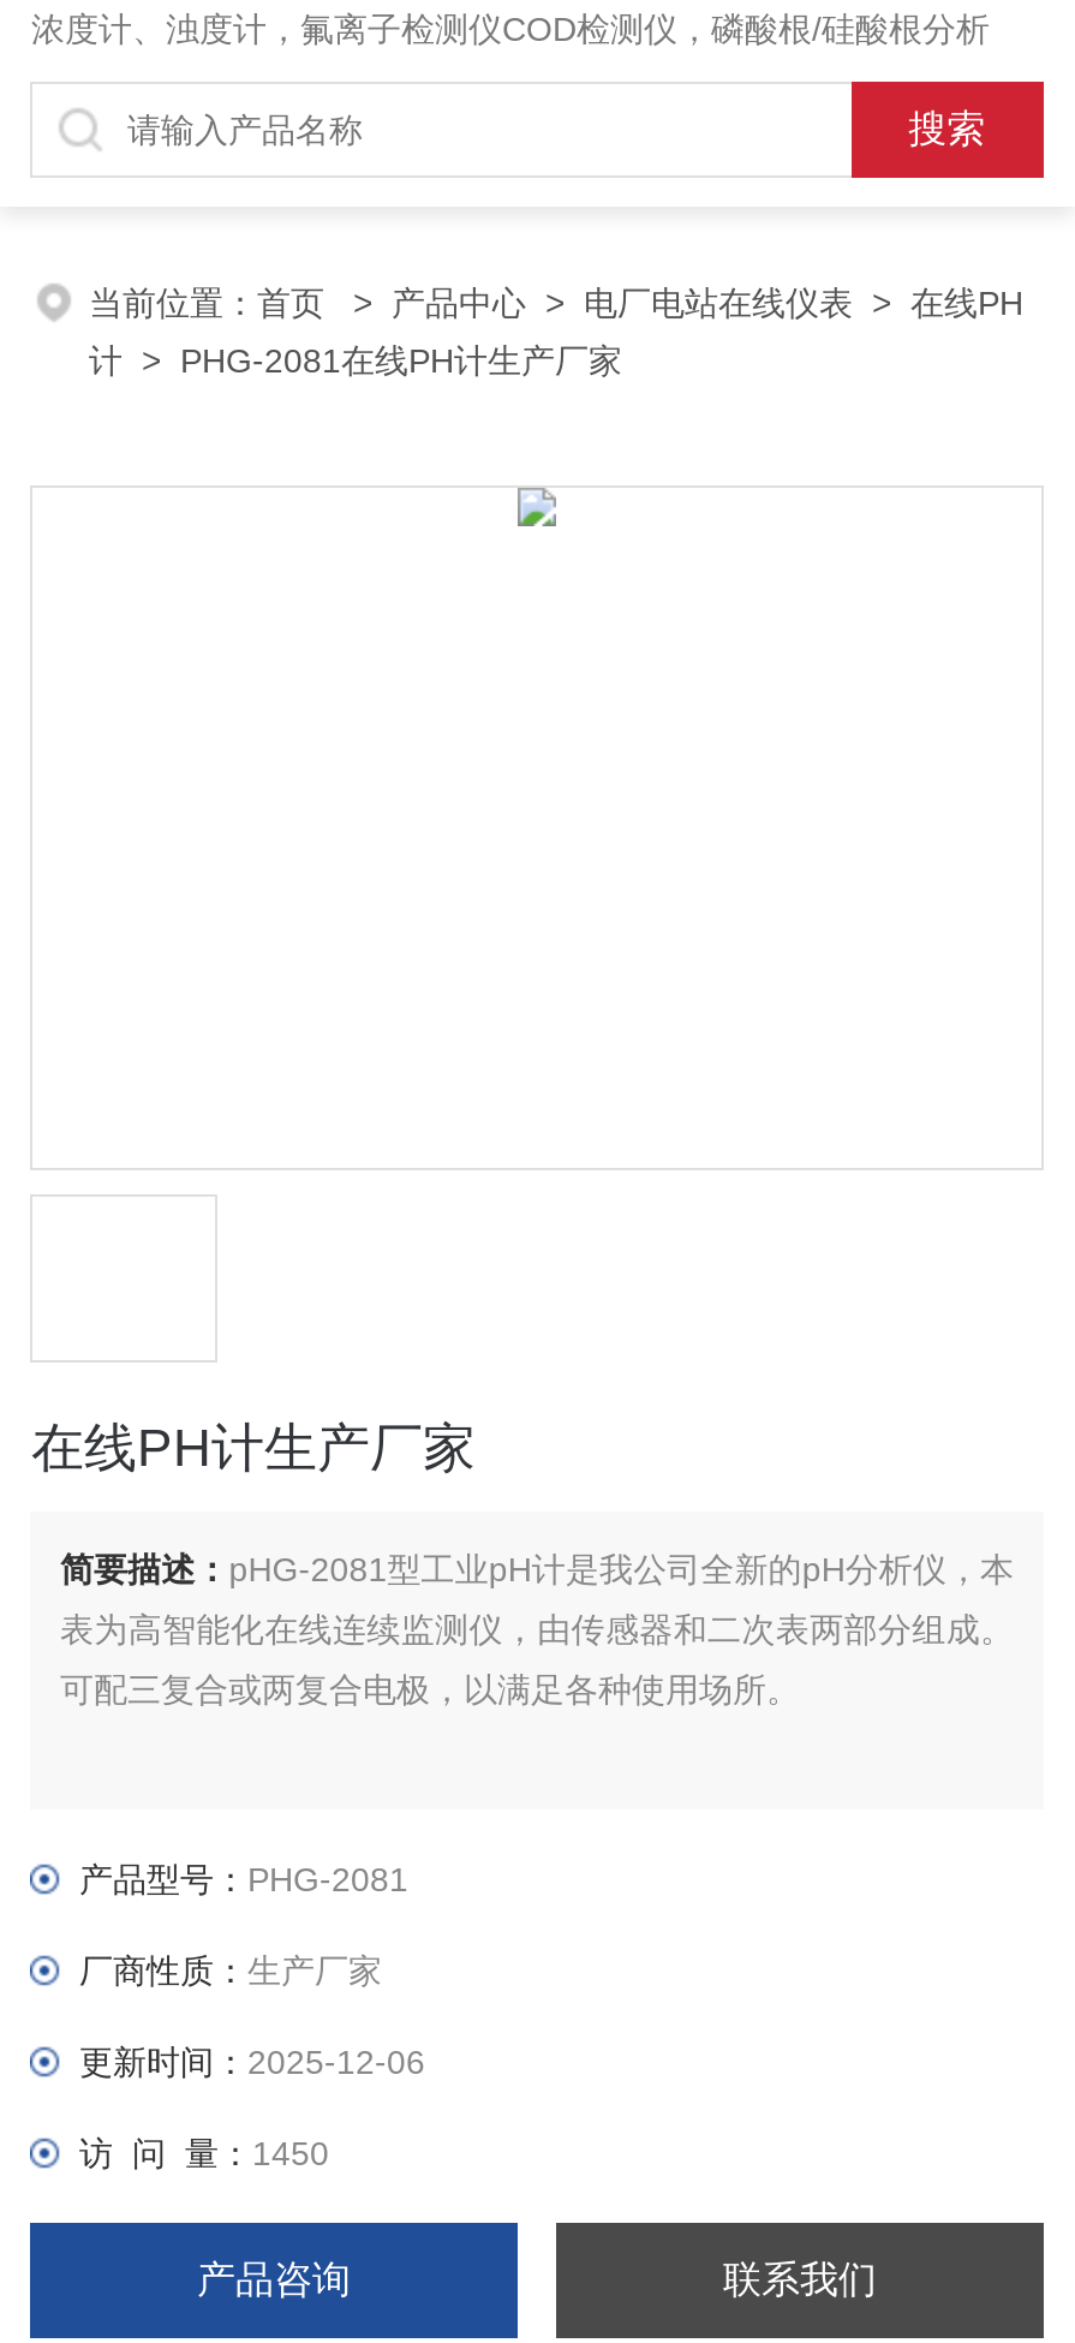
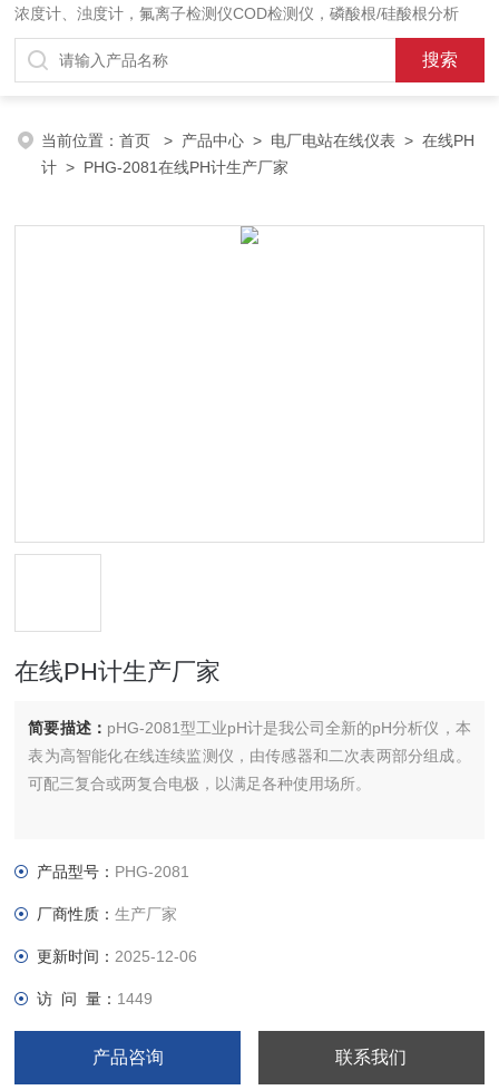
[79,2134,329,2172] 访 问 量：1450 -> [37,990,153,1008] 访 问 量：1449

